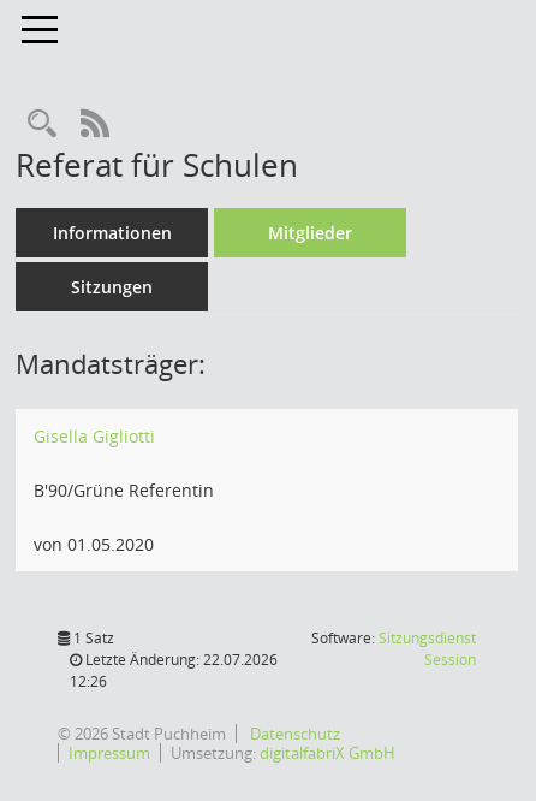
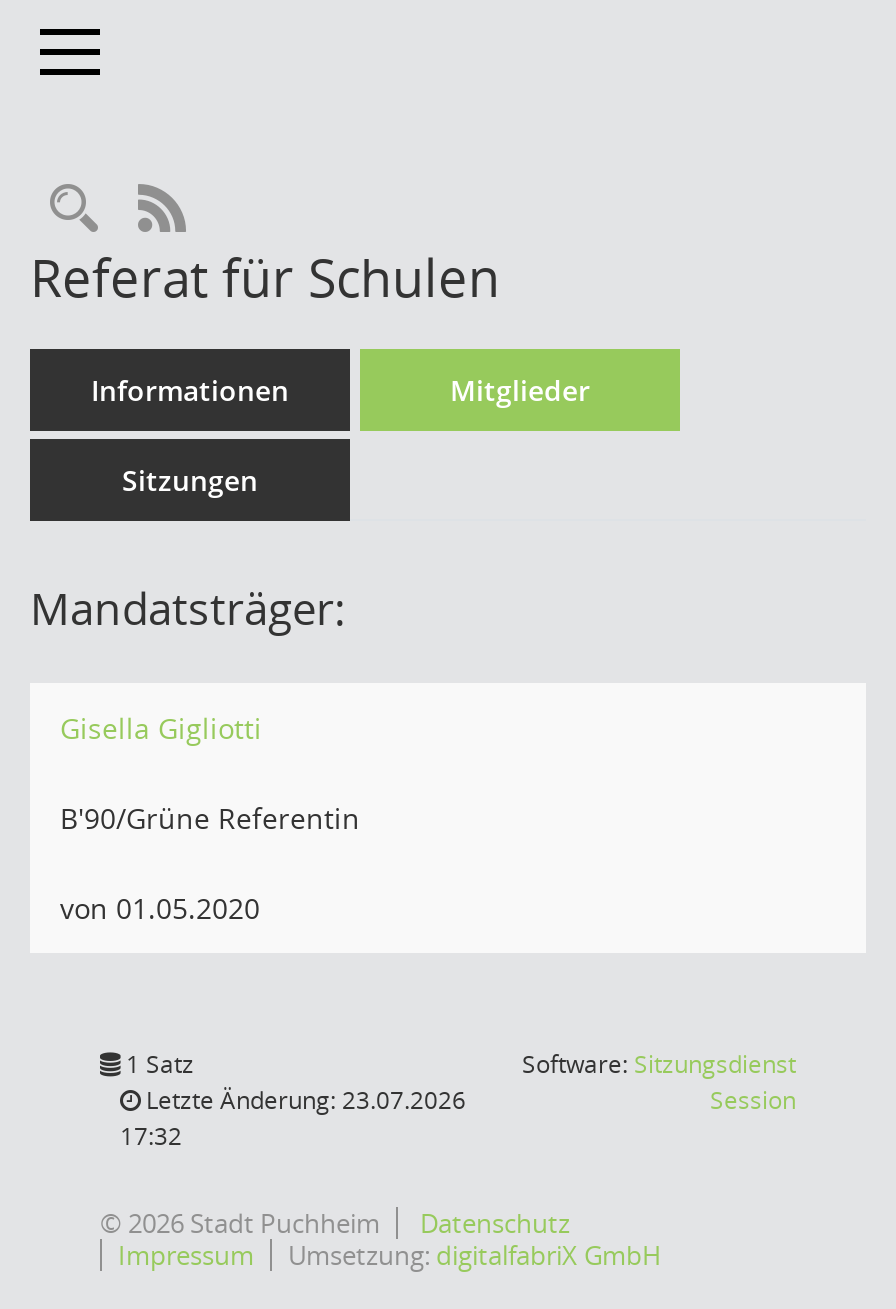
[82,649,278,670] Letzte Änderung: 22.07.2026 -> [140,1083,466,1117] Letzte Änderung: 23.07.2026
[70,671,107,692] 12:26 -> [120,1119,182,1153] 17:32

